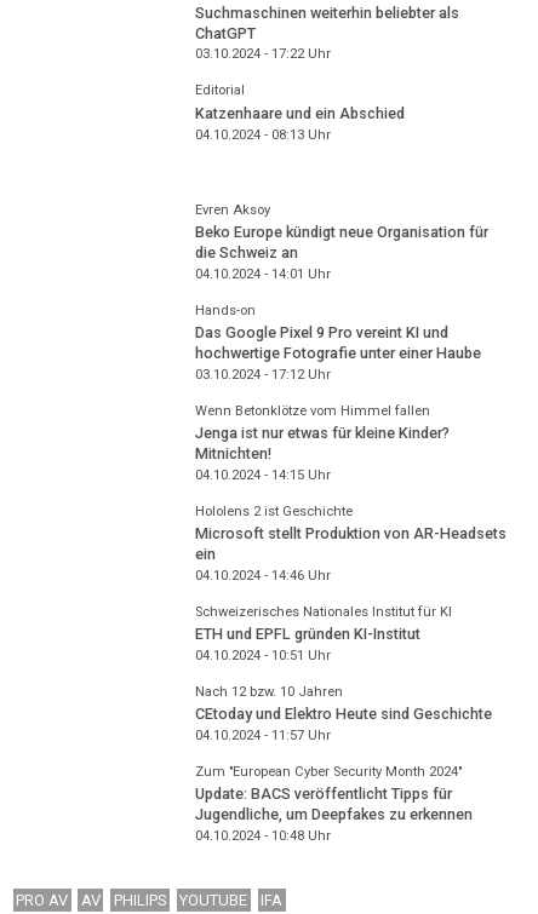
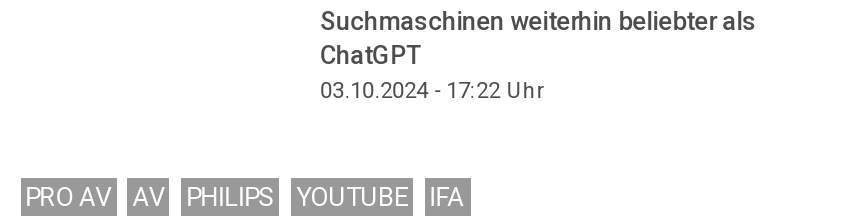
[195,83,404,142] Editorial | Katzenhaare und ein Abschied | 04.10.2024 - 08:13 Uhr -> none
[195,202,506,843] Evren Aksoy | Beko Europe kündigt neue Organisation für | die Schweiz an | 04.10.2024 - 14:01 Uhr | Hands-on | Das Google Pixel 9 Pro vereint KI und | hochwertige Fotografie unter einer Haube | 03.10.2024 - 17:12 Uhr | Wenn Betonklötze vom Himmel fallen | Jenga ist nur etwas für kleine Kinder? | Mitnichten! | 04.10.2024 - 14:15 Uhr | Hololens 2 ist Geschichte | Microsoft stellt Produktion von AR-Headsets | ein | 04.10.2024 - 14:46 Uhr | Schweizerisches Nationales Institut für KI | ETH und EPFL gründen KI-Institut | 04.10.2024 - 10:51 Uhr | Nach 12 bzw. 10 Jahren | CEtoday und Elektro Heute sind Geschichte | 04.10.2024 - 11:57 Uhr | Zum "European Cyber Security Month 2024" | Update: BACS veröffentlicht Tipps für | Jugendliche, um Deepfakes zu erkennen | 04.10.2024 - 10:48 Uhr -> none

